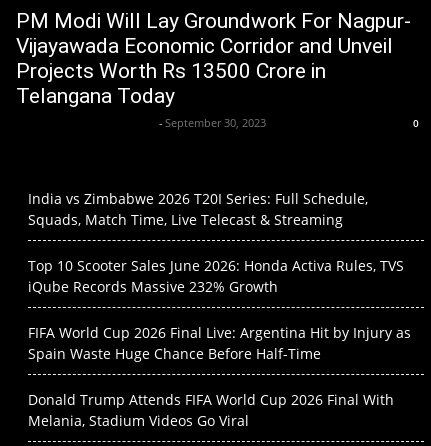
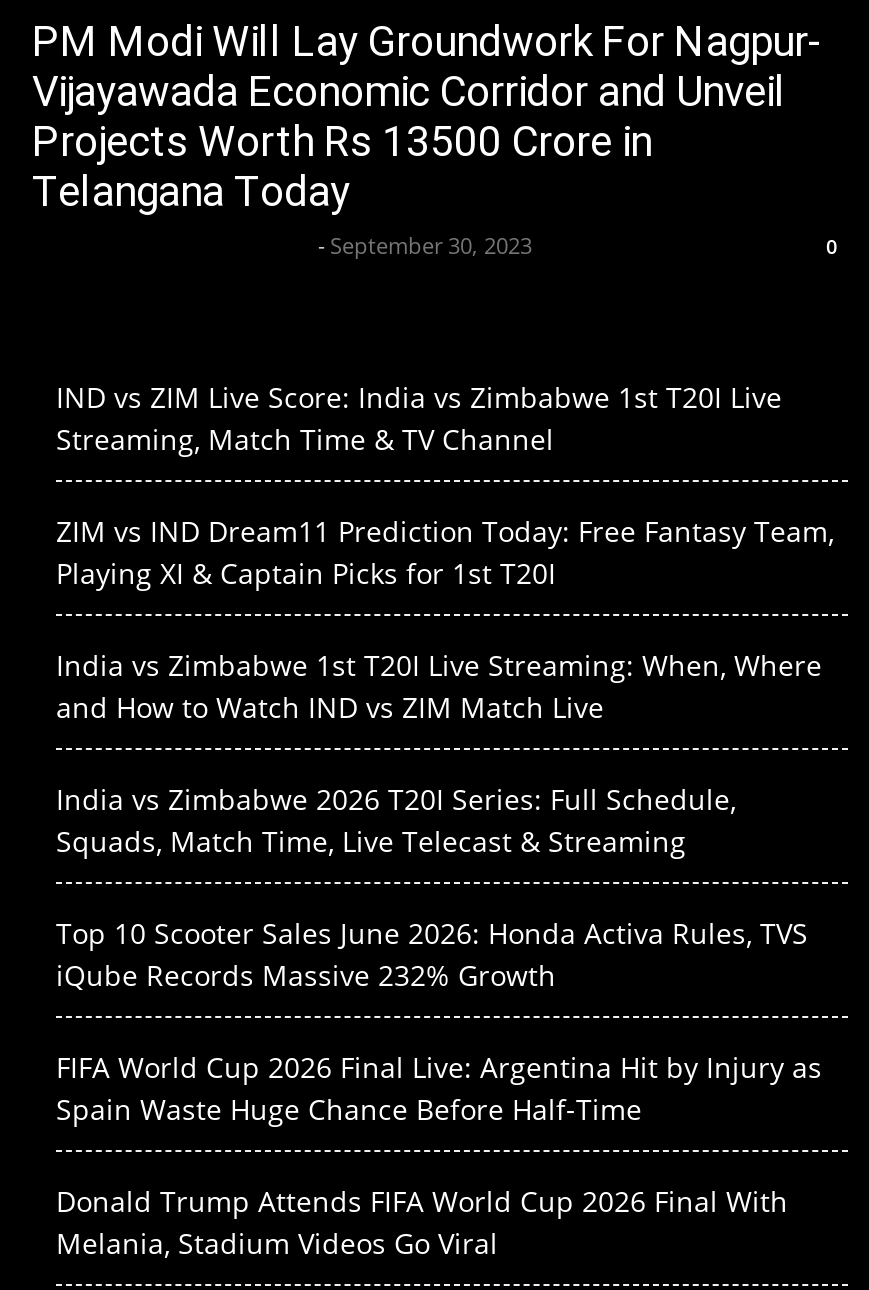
none -> [56,377,834,725] IND vs ZIM Live Score: India vs Zimbabwe 1st T20I Live | Streaming, Match Time & TV Channel | ZIM vs IND Dream11 Prediction Today: Free Fantasy Team, | Playing XI & Captain Picks for 1st T20I | India vs Zimbabwe 1st T20I Live Streaming: When, Where | and How to Watch IND vs ZIM Match Live

